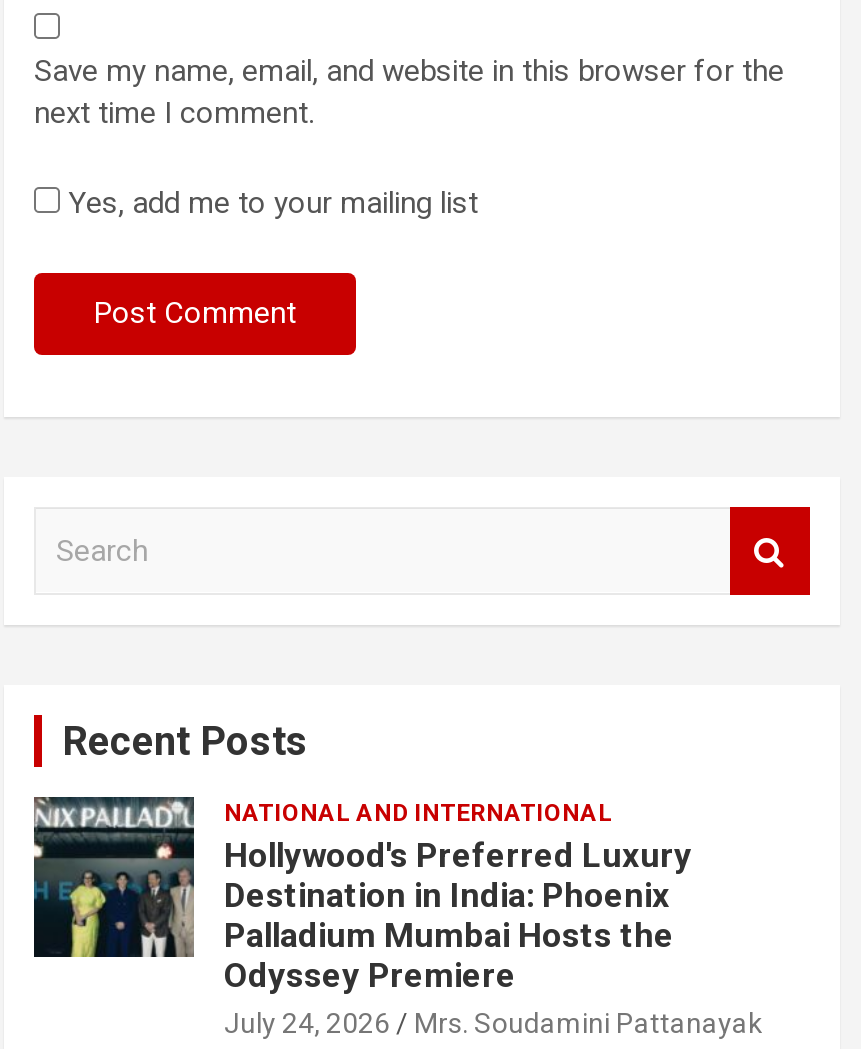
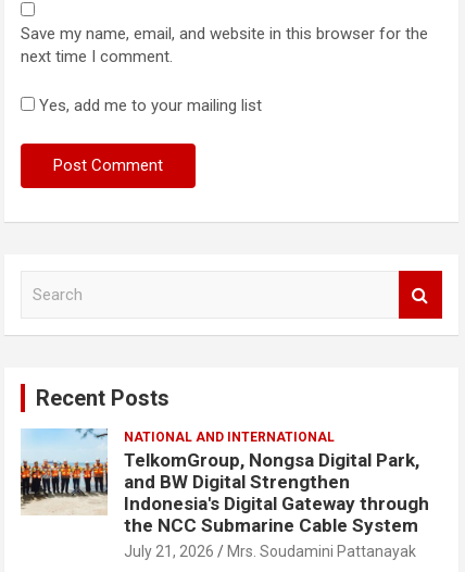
[32,795,692,1038] [image] | Hollywood's Preferred Luxury | Destination in India: Phoenix | Palladium Mumbai Hosts the | Odyssey Premiere | July 24, 2026 -> [20,428,429,559] [image] | TelkomGroup, Nongsa Digital Park, | and BW Digital Strengthen | Indonesia's Digital Gateway through | the NCC Submarine Cable System | July 21, 2026

